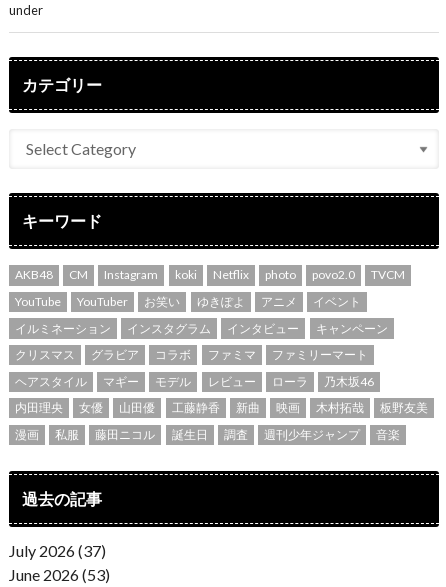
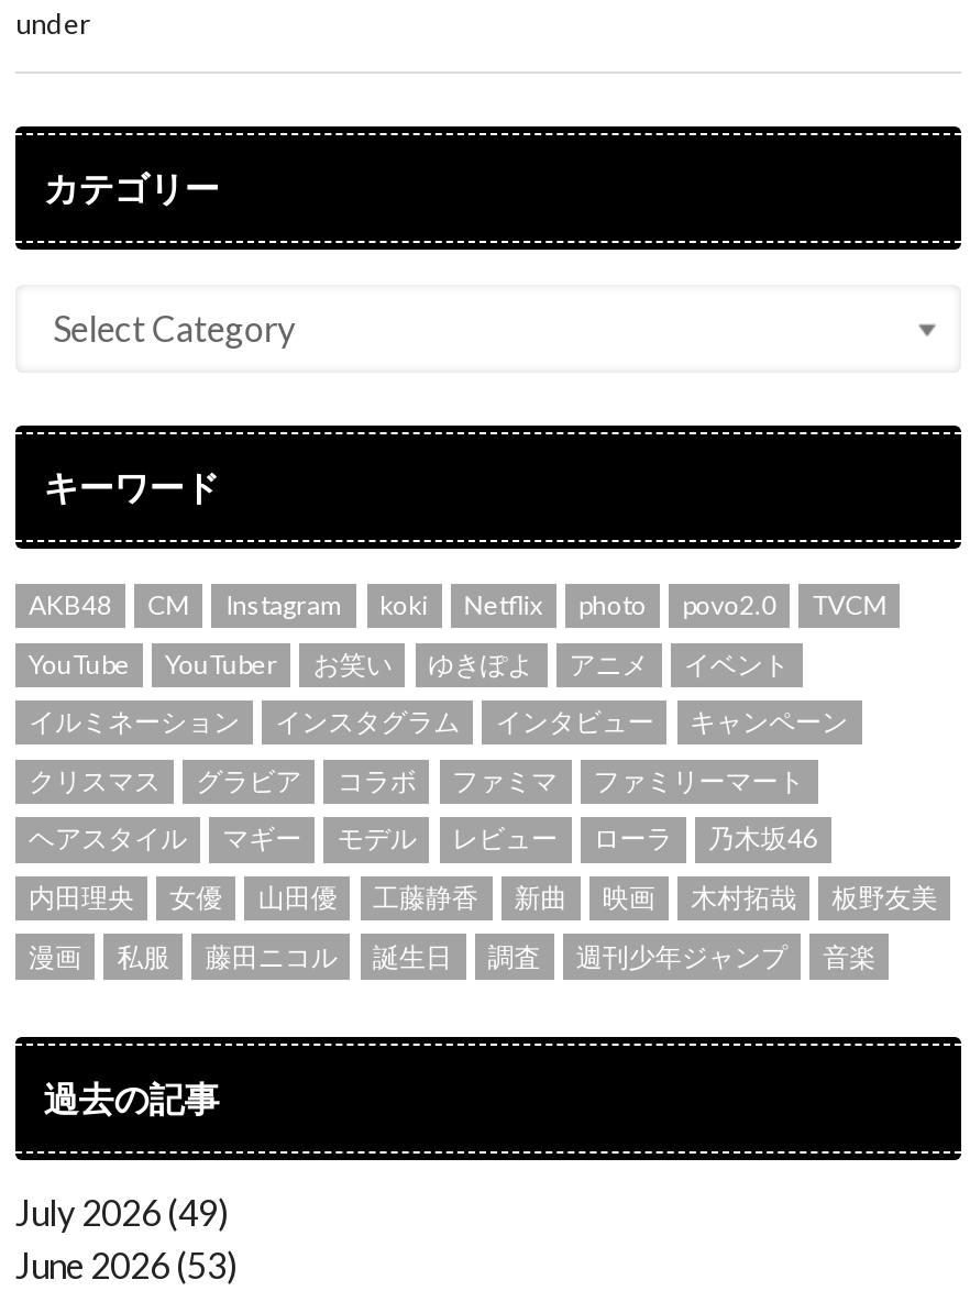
[9,541,106,560] July 2026 (37) -> [15,1191,229,1233] July 2026 (49)

